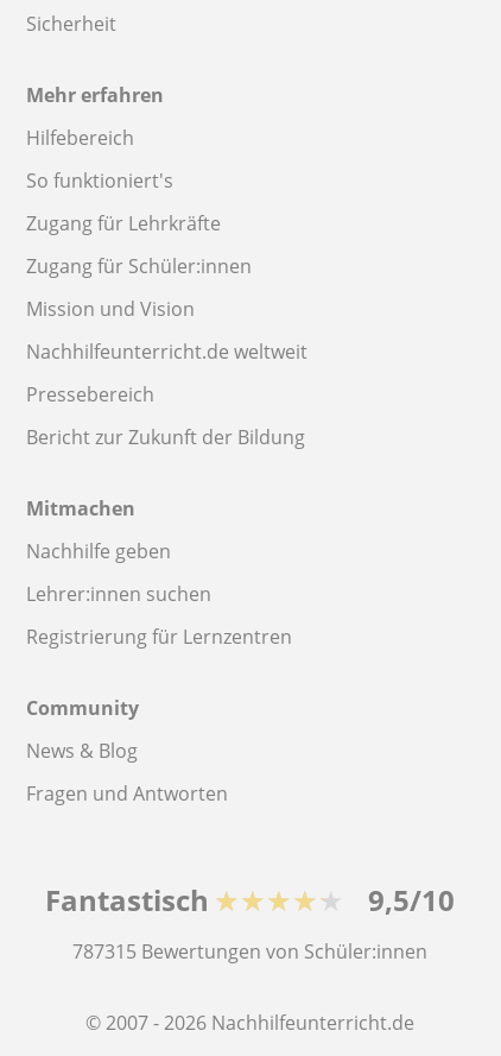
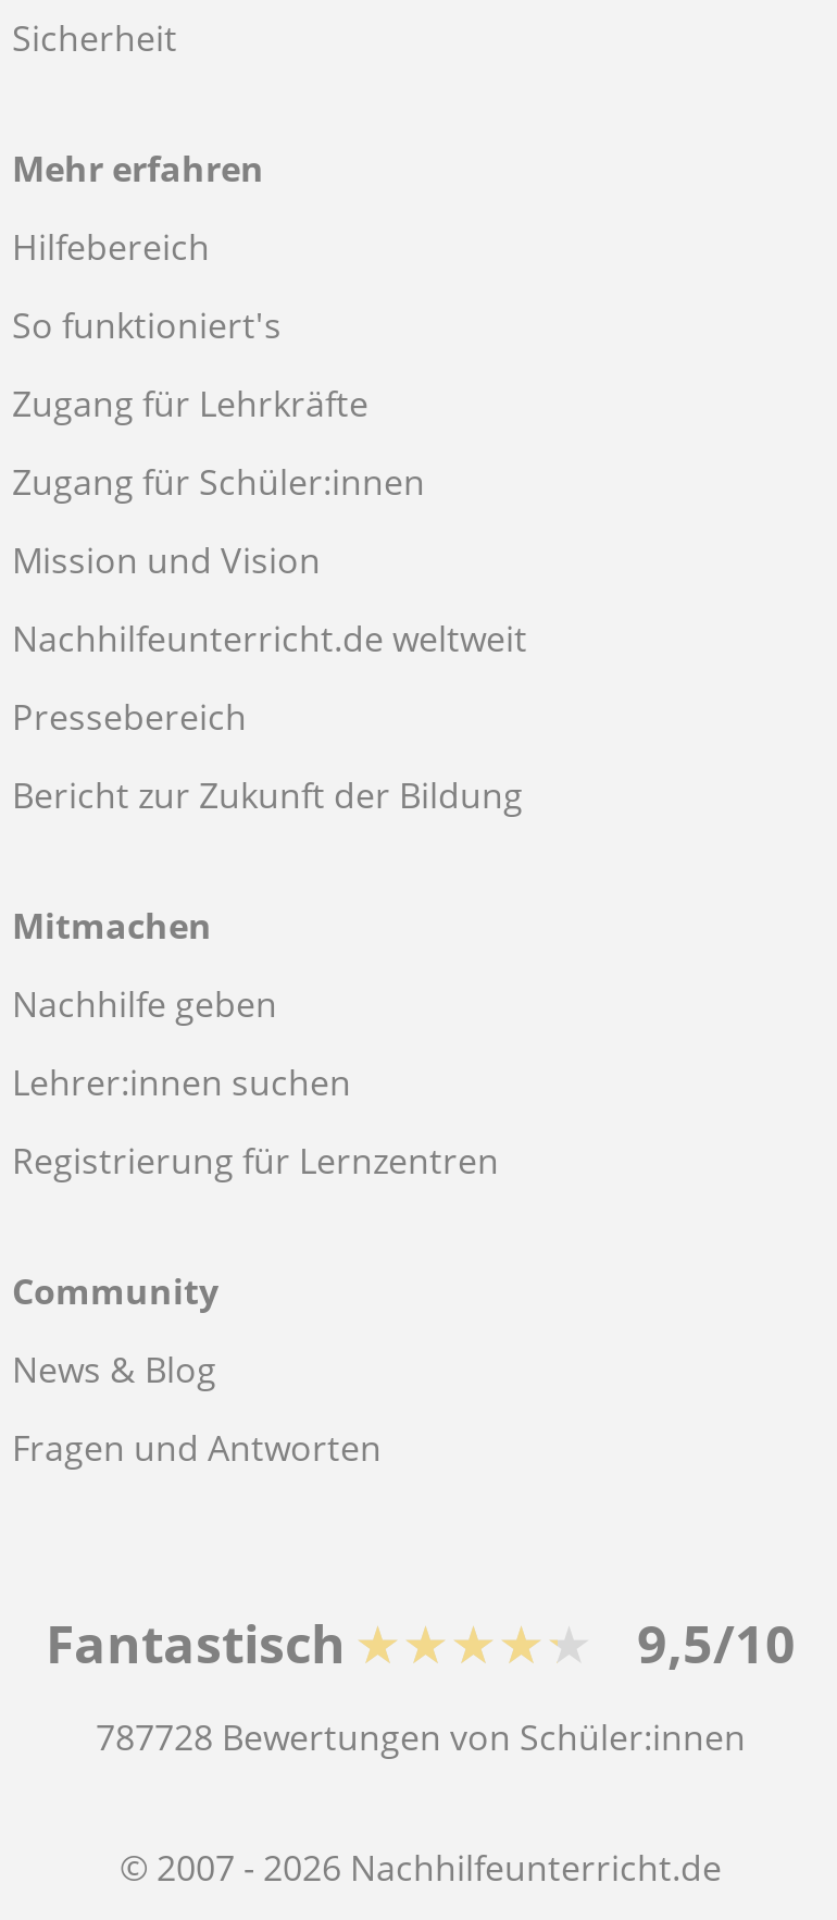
[72,938,427,965] 787315 Bewertungen von Schüler:innen -> [96,1713,746,1761] 787728 Bewertungen von Schüler:innen

